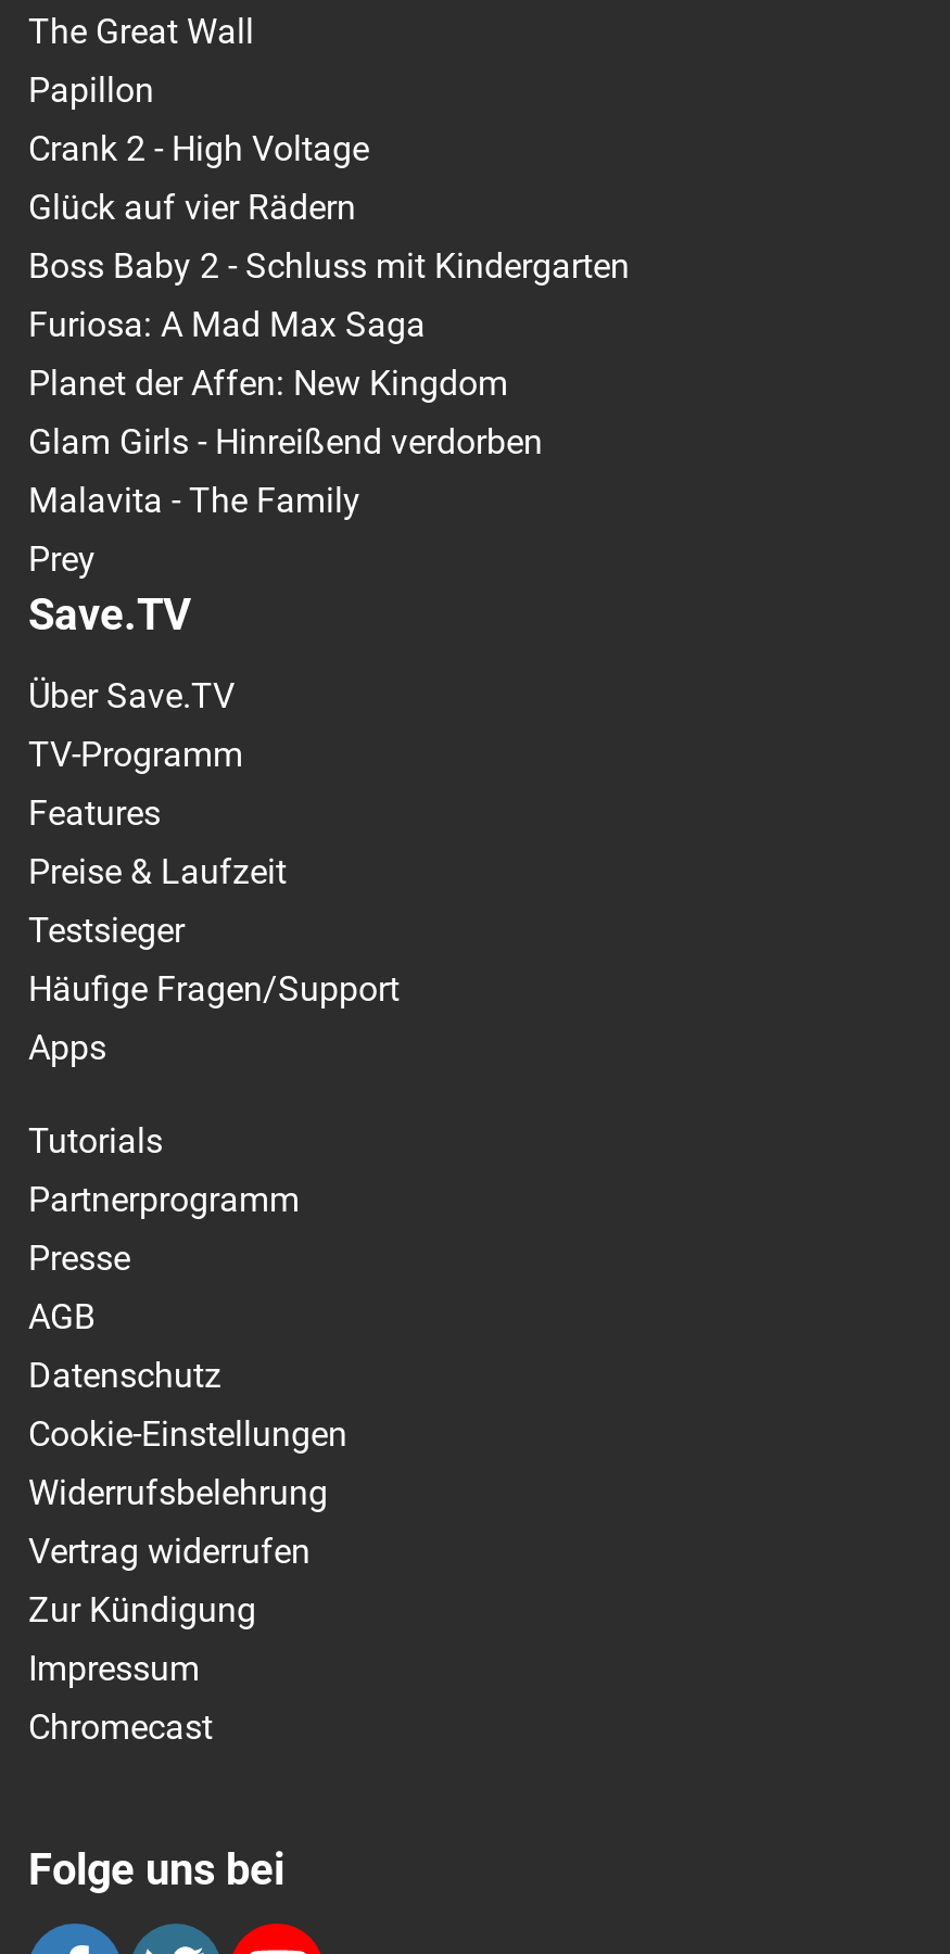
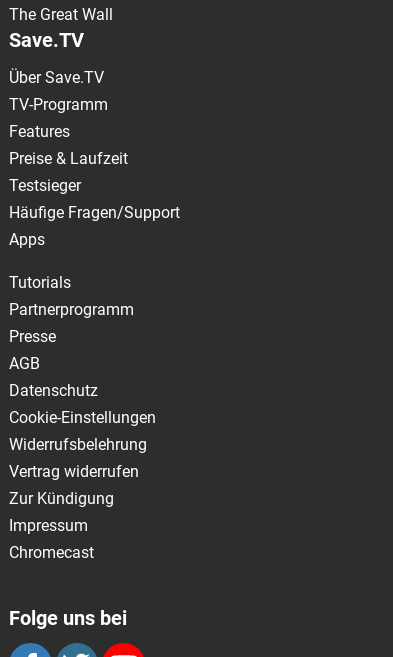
[28,69,630,579] Papillon | Crank 2 - High Voltage | Glück auf vier Rädern | Boss Baby 2 - Schluss mit Kindergarten | Furiosa: A Mad Max Saga | Planet der Affen: New Kingdom | Glam Girls - Hinreißend verdorben | Malavita - The Family | Prey -> none

